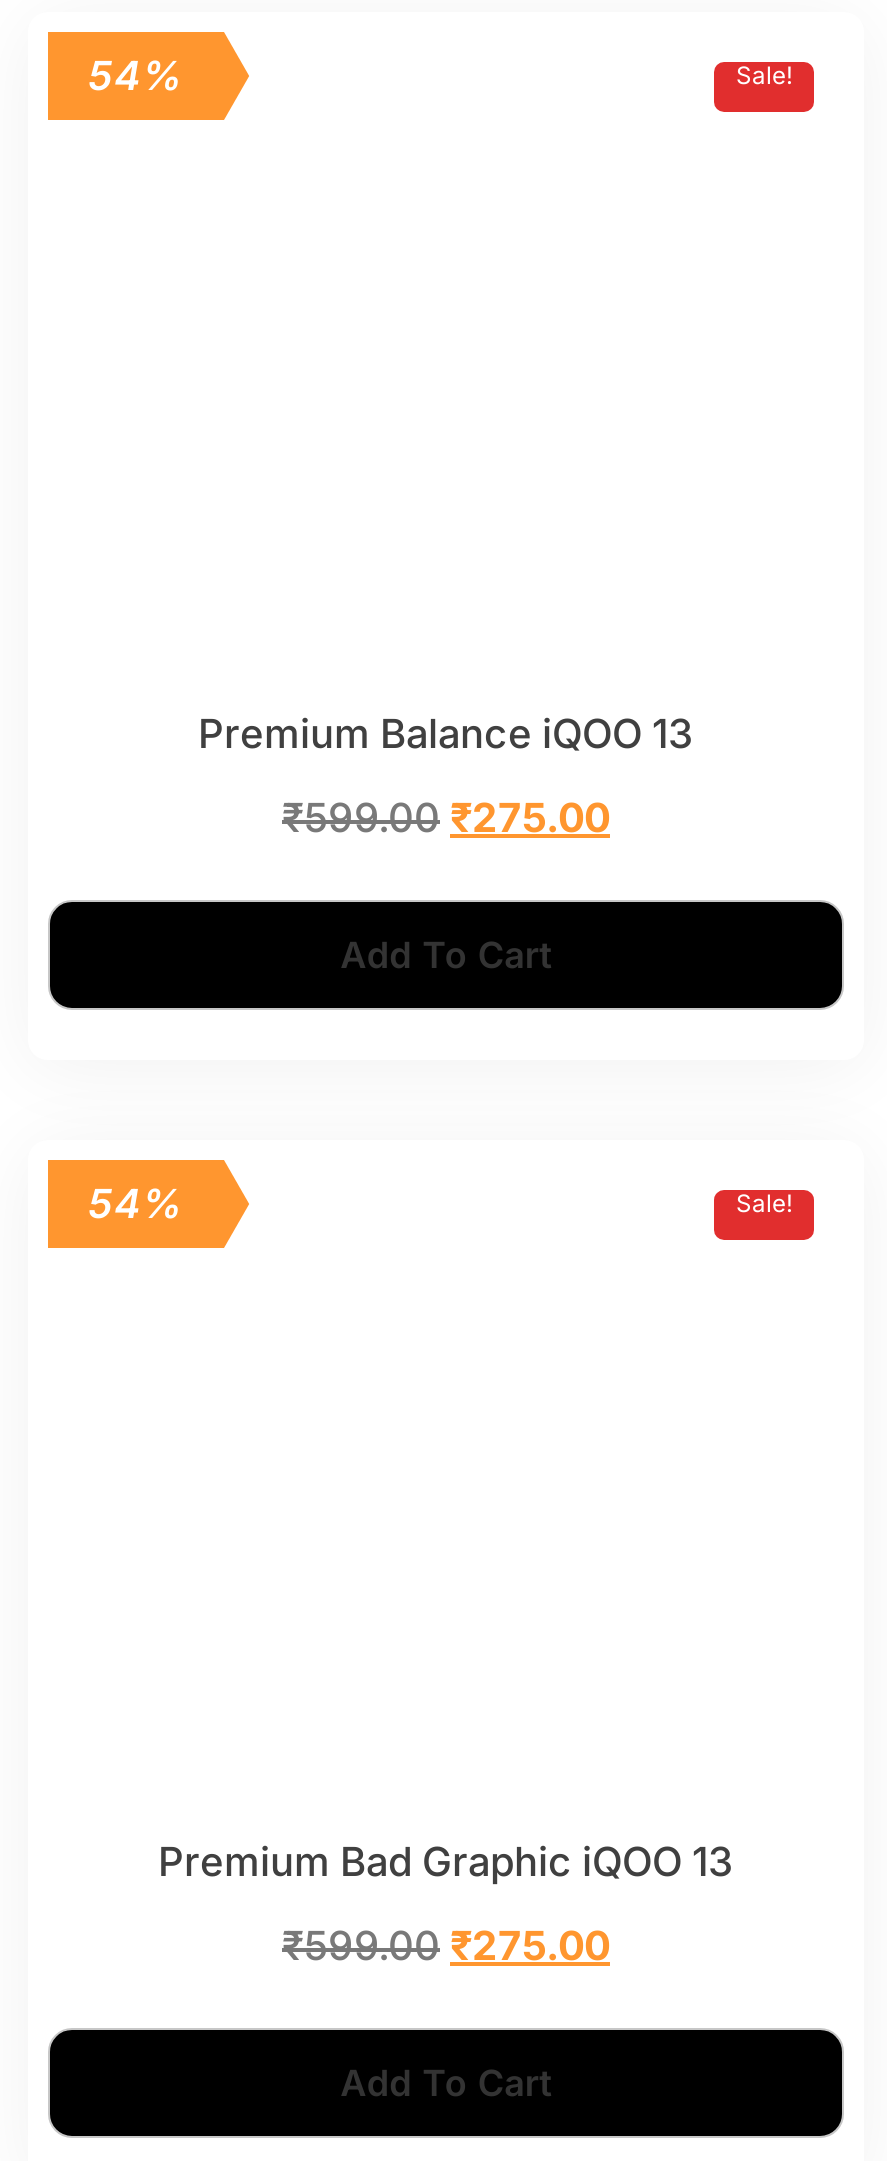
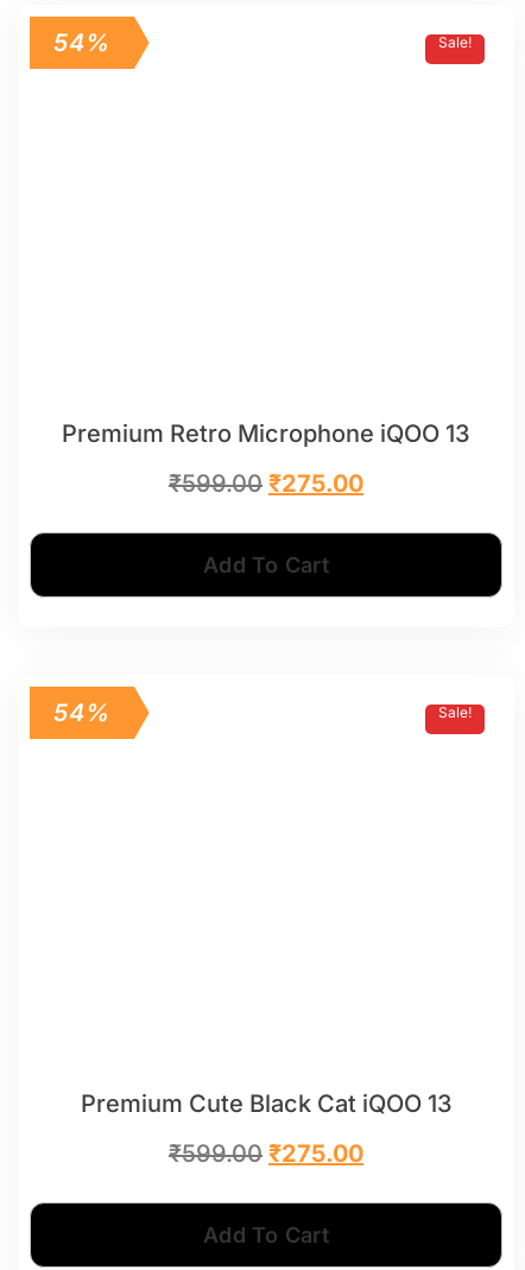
[198,710,694,758] Premium Balance iQOO 13 -> [62,419,470,448] Premium Retro Microphone iQOO 13
[158,1838,734,1886] Premium Bad Graphic iQOO 13 -> [80,1089,452,1118] Premium Cute Black Cat iQOO 13

